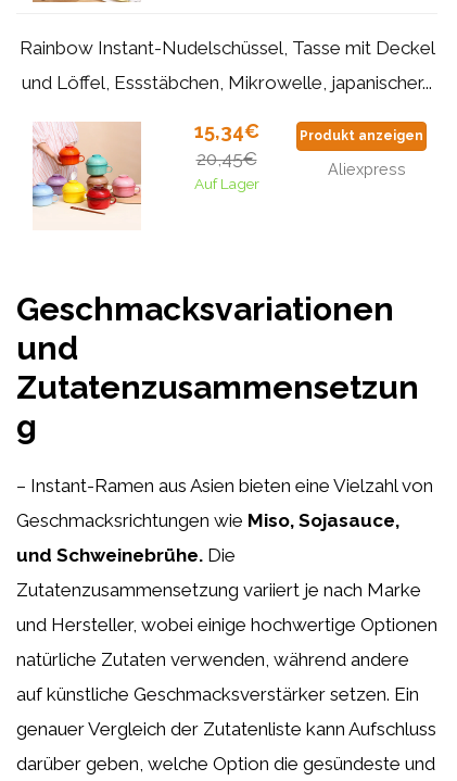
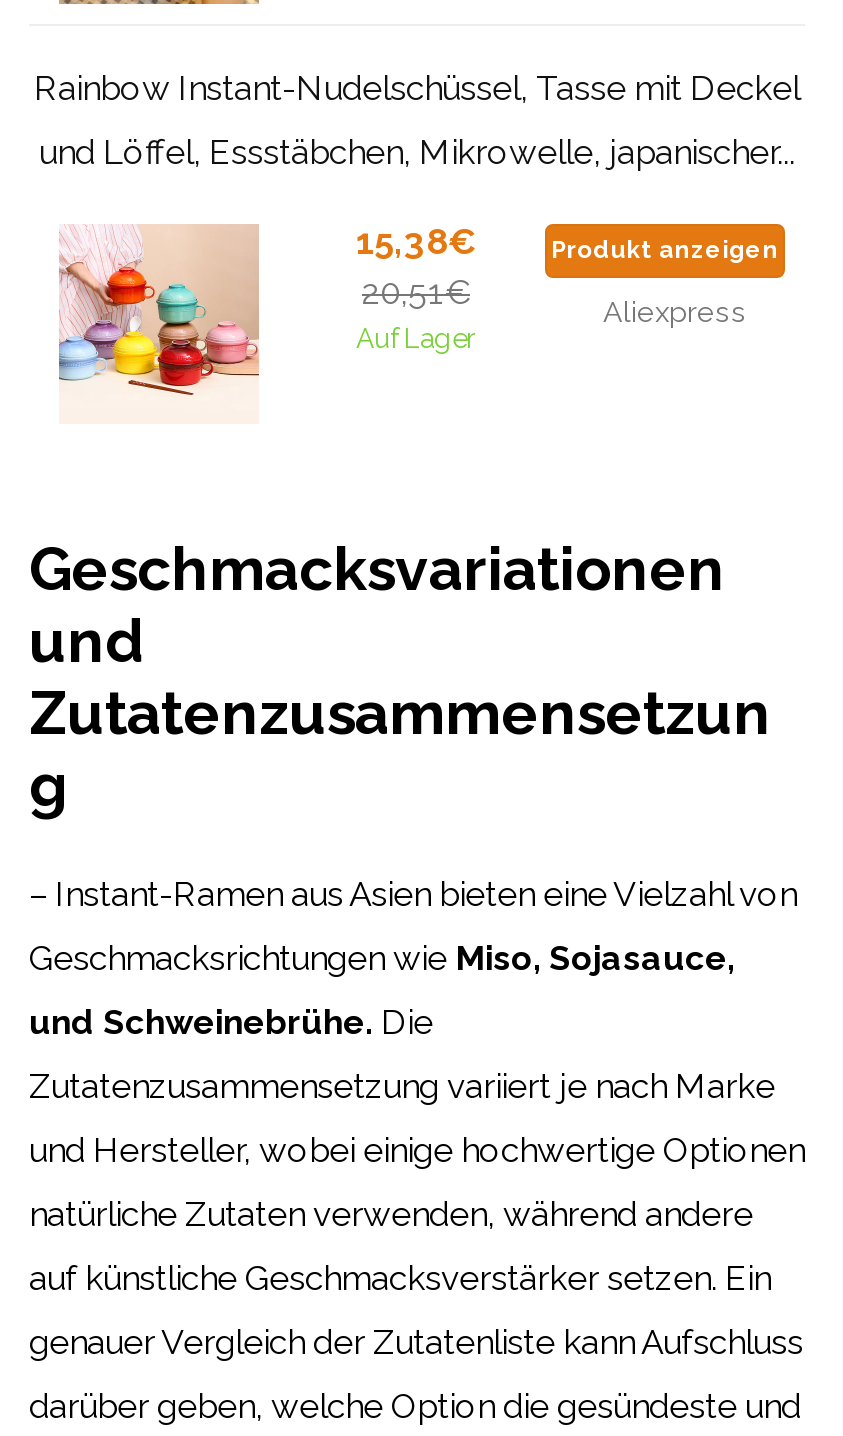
[194,119,259,142] 15,34€ -> [356,220,476,262] 15,38€
[196,148,257,169] 20,45€ -> [362,272,470,312] 20,51€

